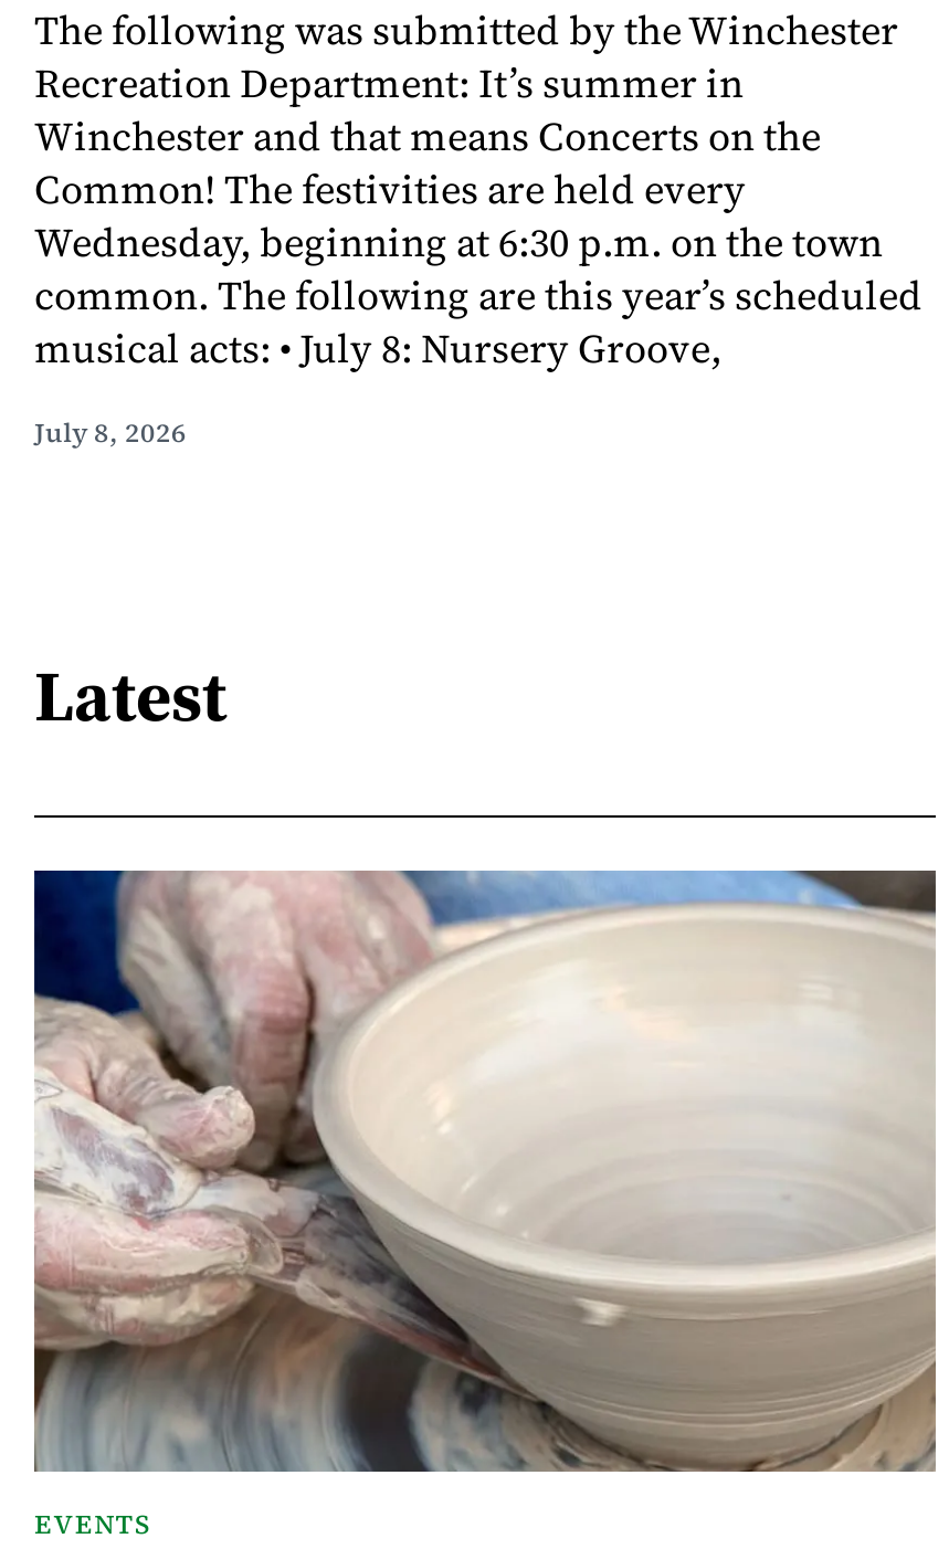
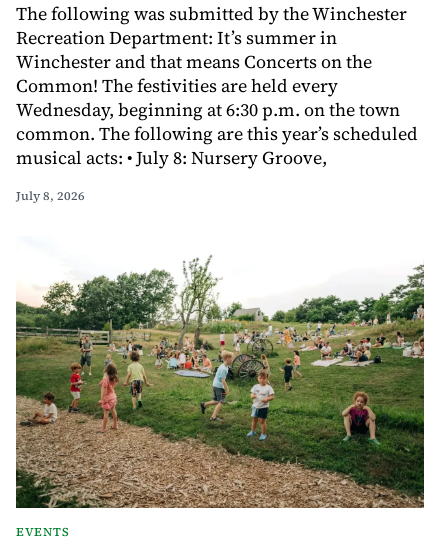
[34,646,226,744] Latest -> none
[32,868,938,1474] [image] -> [15,254,425,509] [image]

